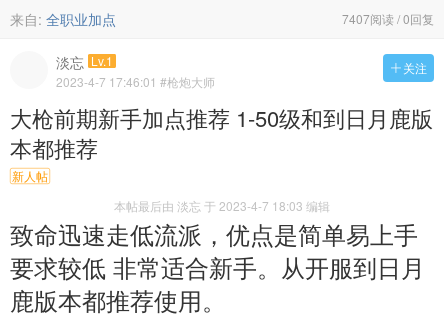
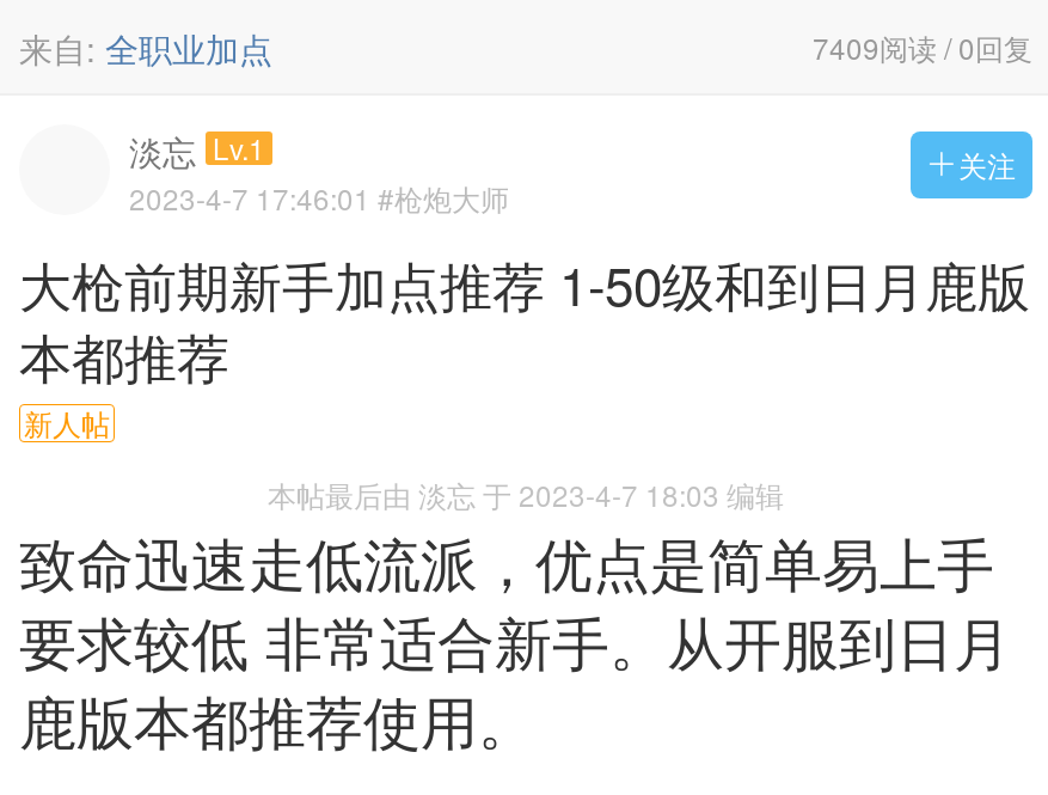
[342,10,434,27] 7407阅读 / 0回复 -> [813,26,1032,67] 7409阅读 / 0回复

